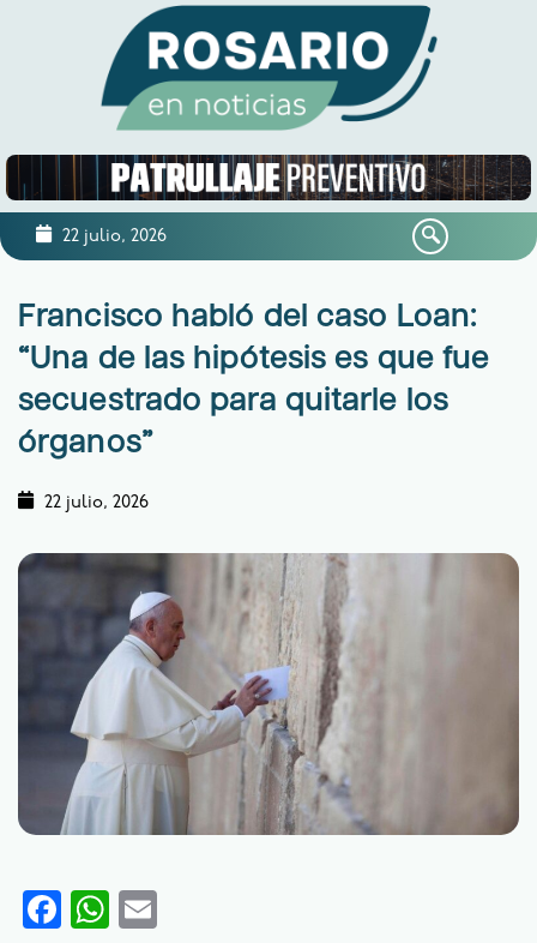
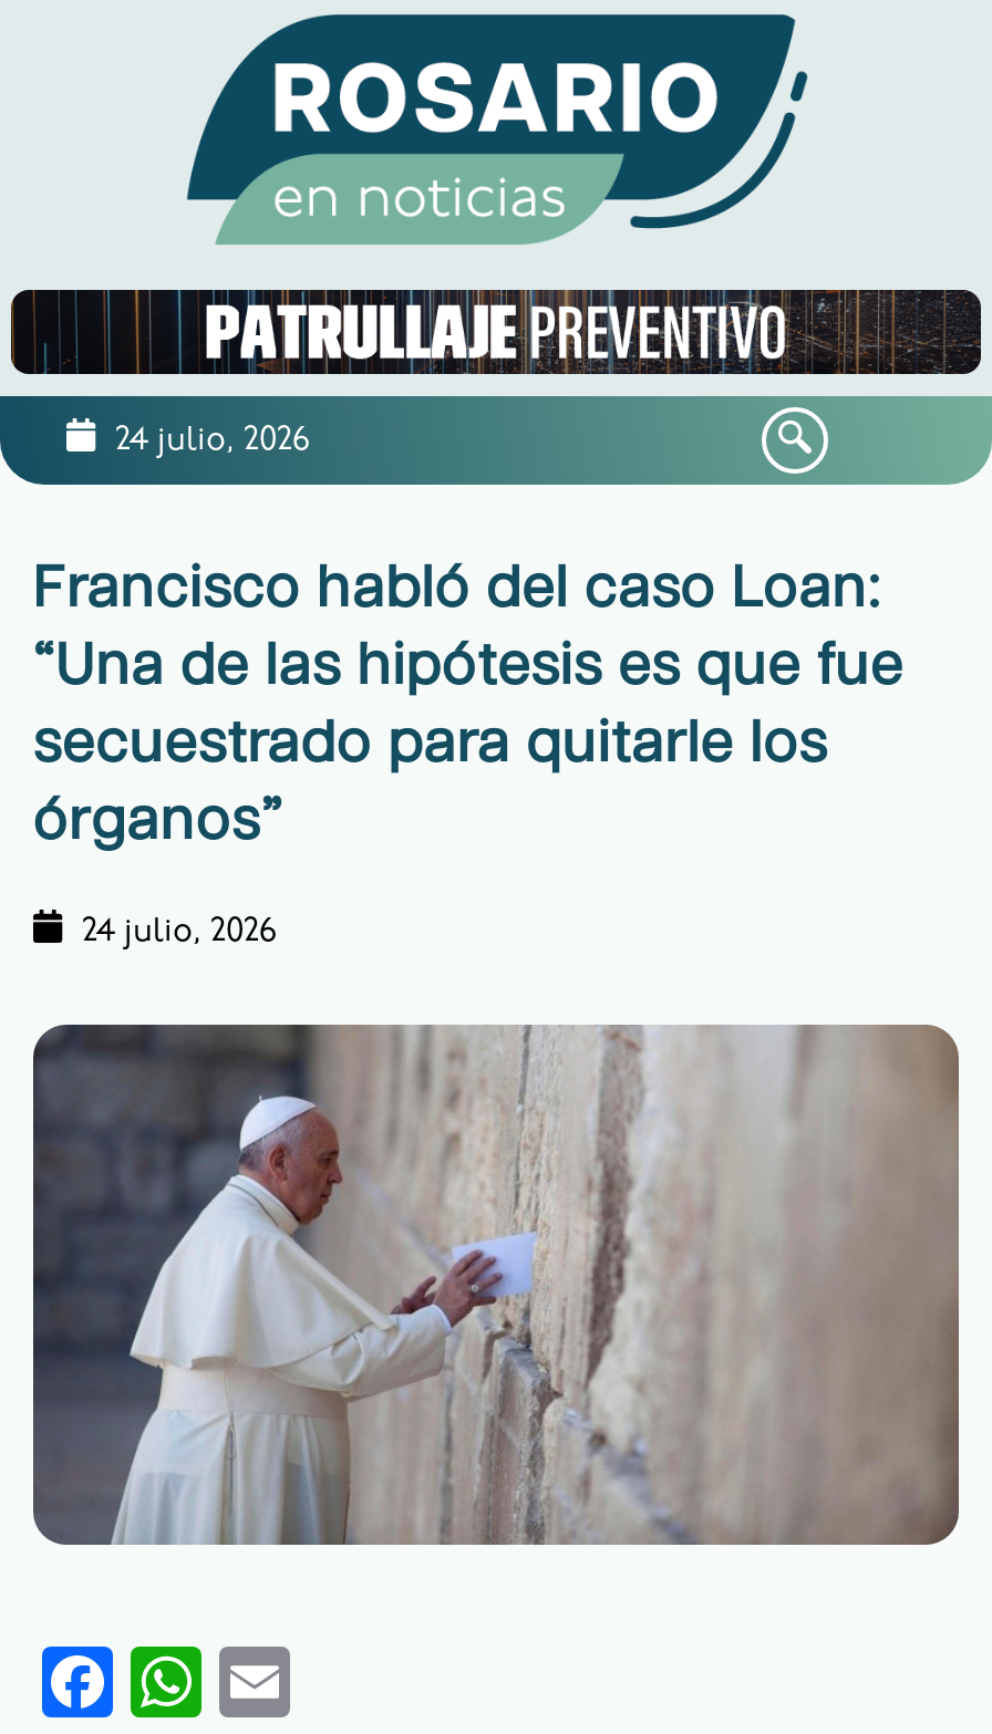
[58,228,167,246] 22 julio, 2026 -> [106,425,310,458] 24 julio, 2026
[40,494,149,512] 22 julio, 2026 -> [73,916,277,950] 24 julio, 2026

